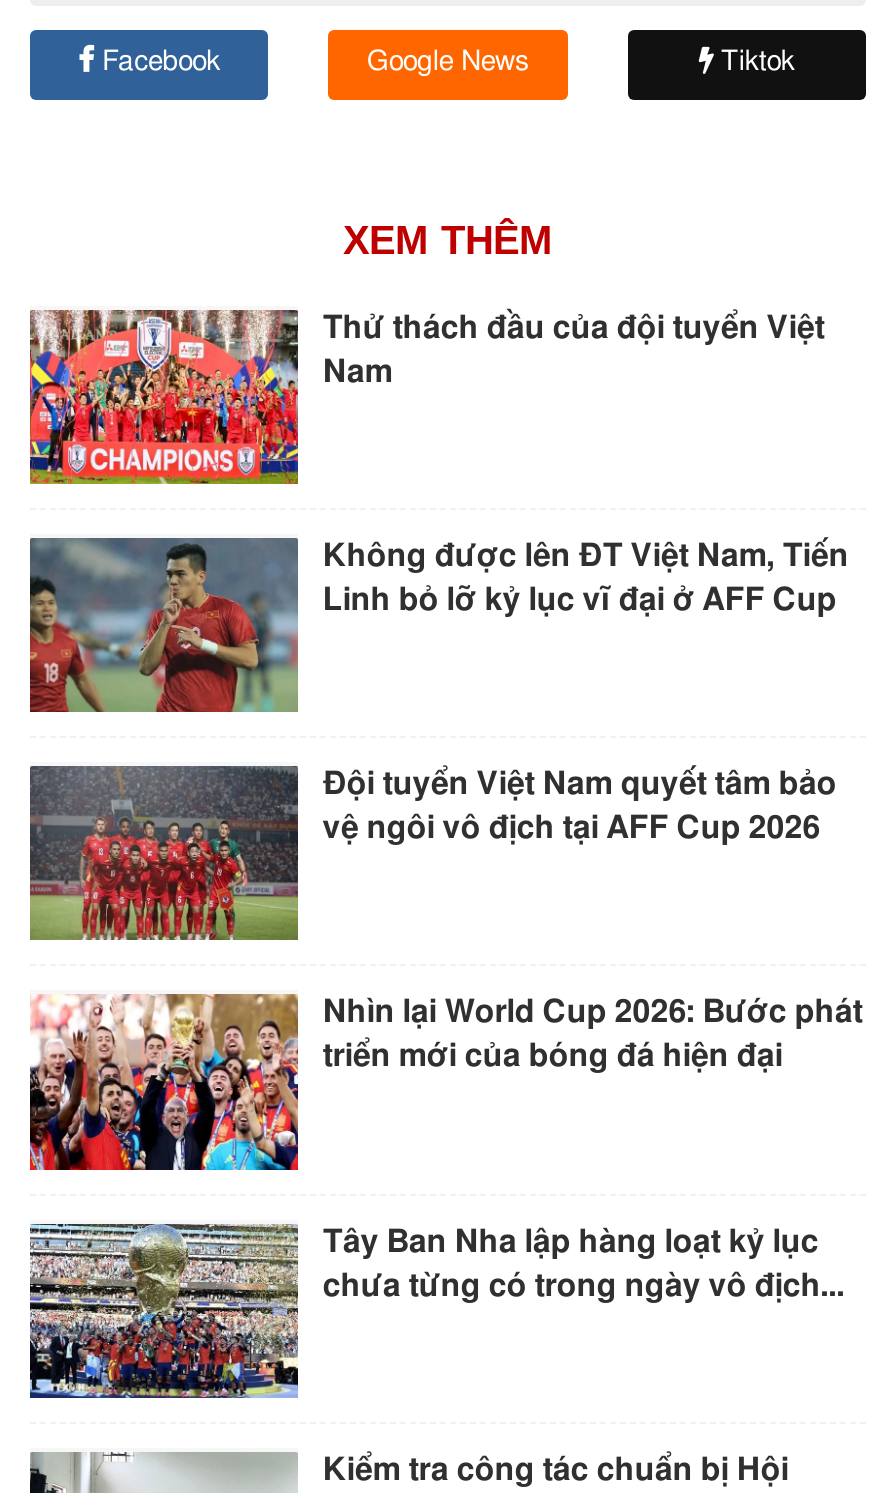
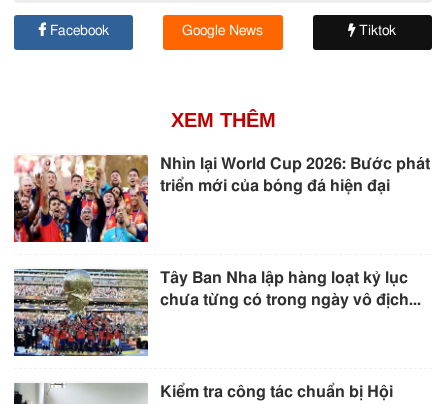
[28,308,825,486] [image] | Thử thách đầu của đội tuyển Việt | Nam -> none
[28,536,849,714] [image] | Không được lên ĐT Việt Nam, Tiến | Linh bỏ lỡ kỷ lục vĩ đại ở AFF Cup -> none
[28,764,837,942] [image] | Đội tuyển Việt Nam quyết tâm bảo | vệ ngôi vô địch tại AFF Cup 2026 -> none

